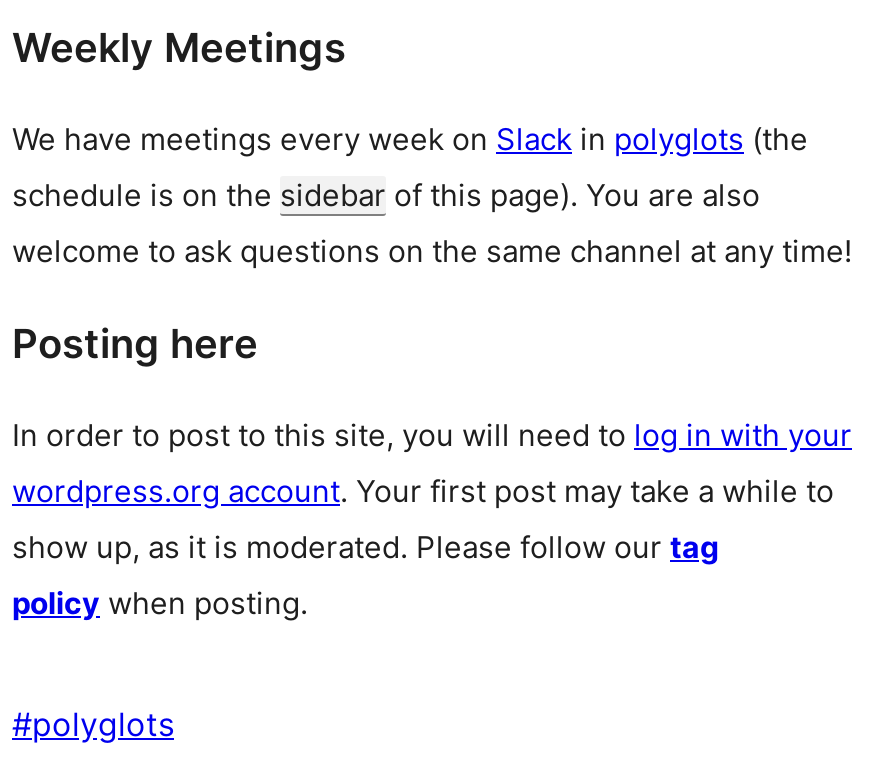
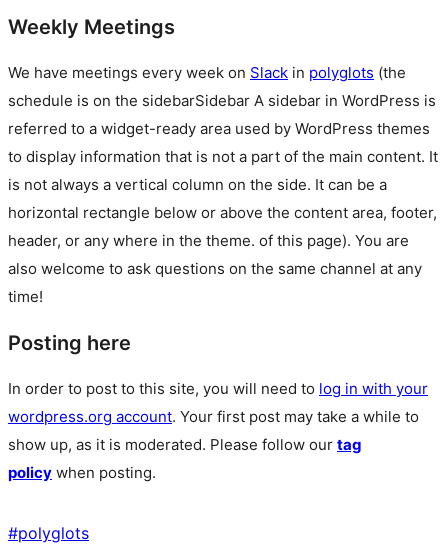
[12,176,852,270] schedule is on the sidebar of this page). You are also | welcome to ask questions on the same channel at any time! -> [8,91,438,306] schedule is on the sidebarSidebar A sidebar in WordPress is | referred to a widget-ready area used by WordPress themes | to display information that is not a part of the main content. It | is not always a vertical column on the side. It can be a | horizontal rectangle below or above the content area, footer, | header, or any where in the theme. of this page). You are | also welcome to ask questions on the same channel at any | time!

